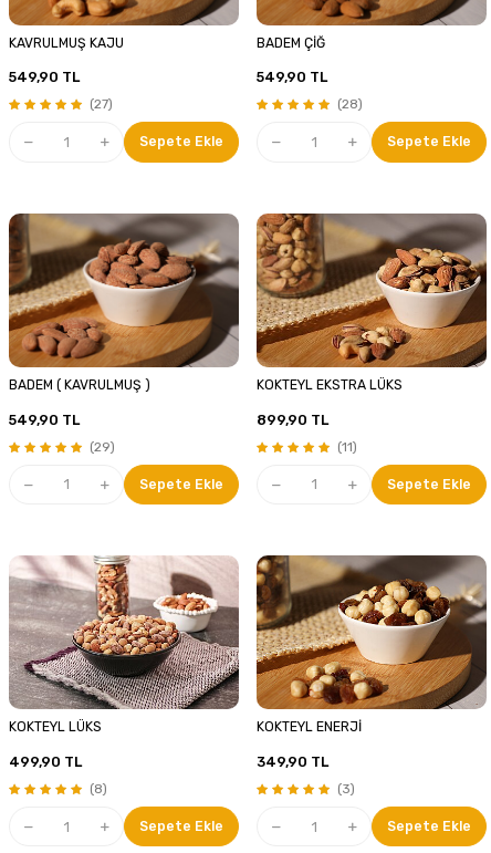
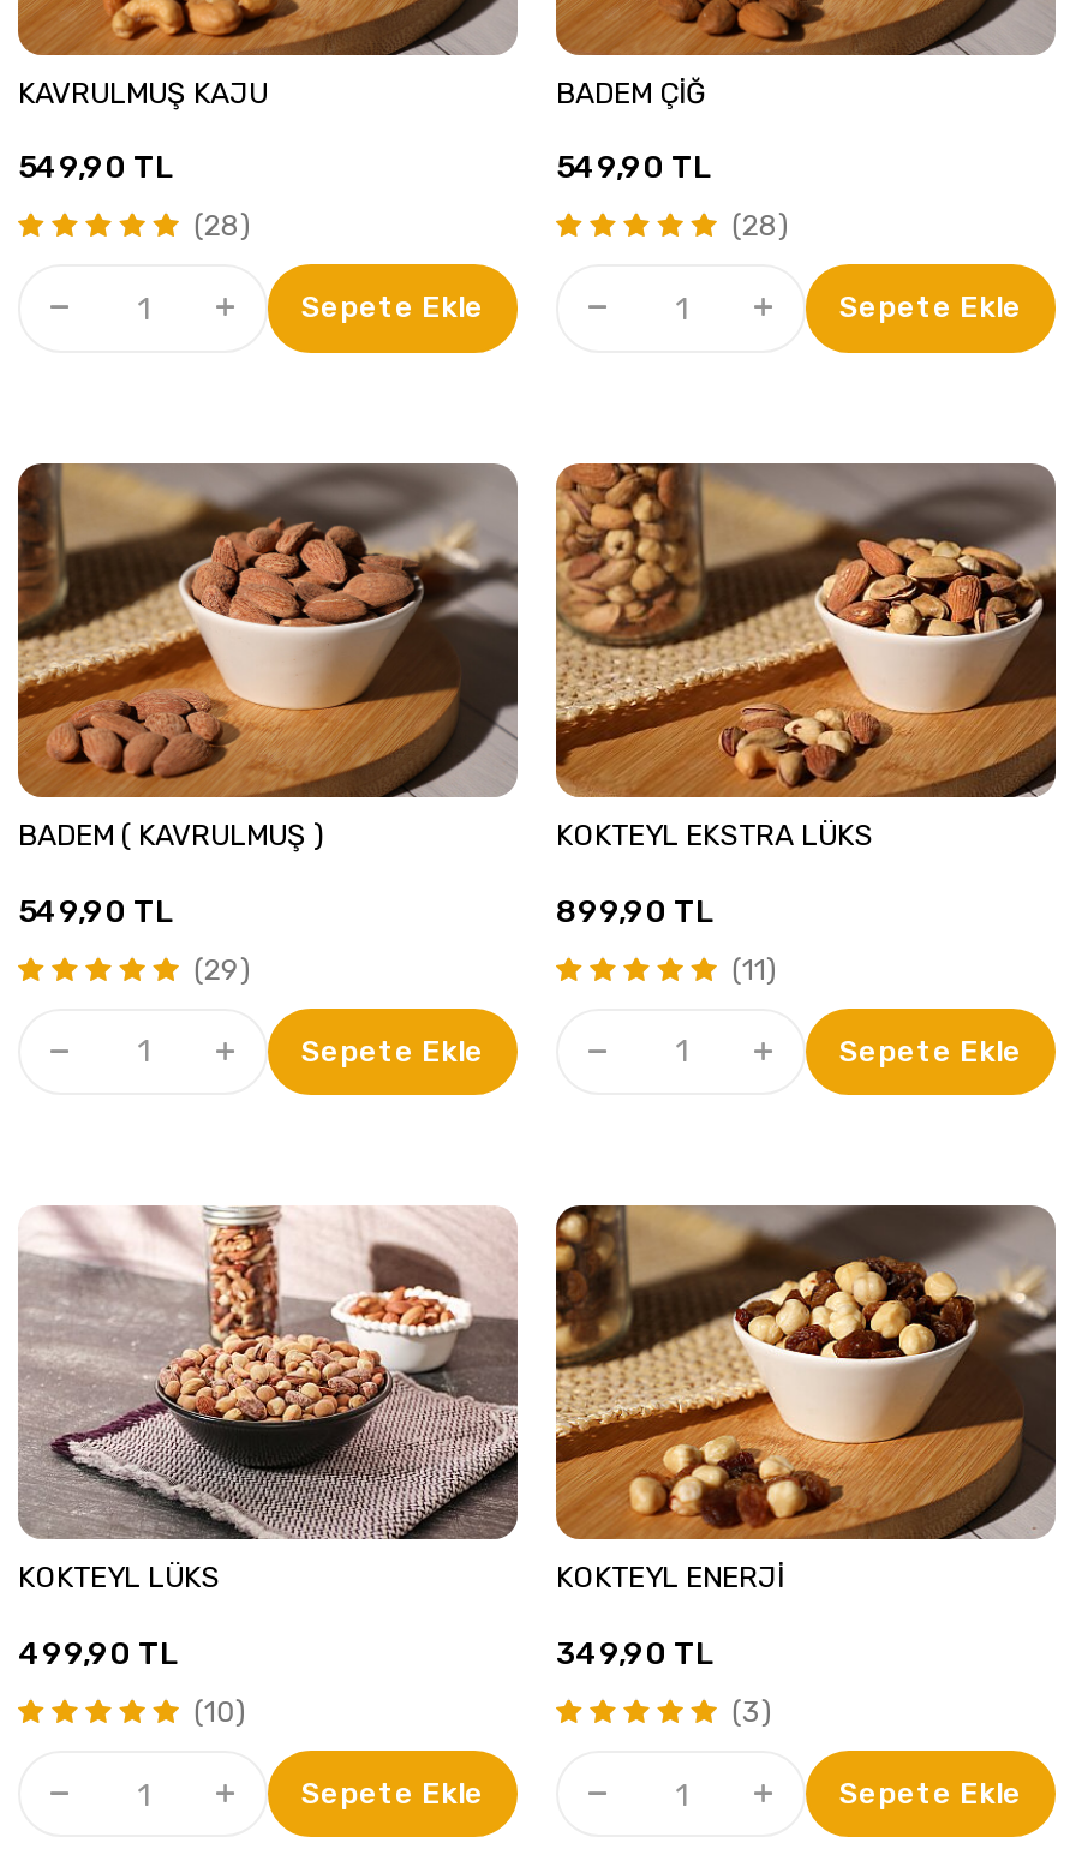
[87,96,113,112] (27) -> [187,209,249,243] (28)
[87,781,108,796] (8) -> [187,1695,245,1729] (10)

